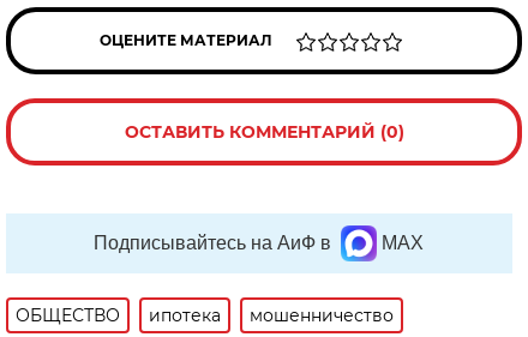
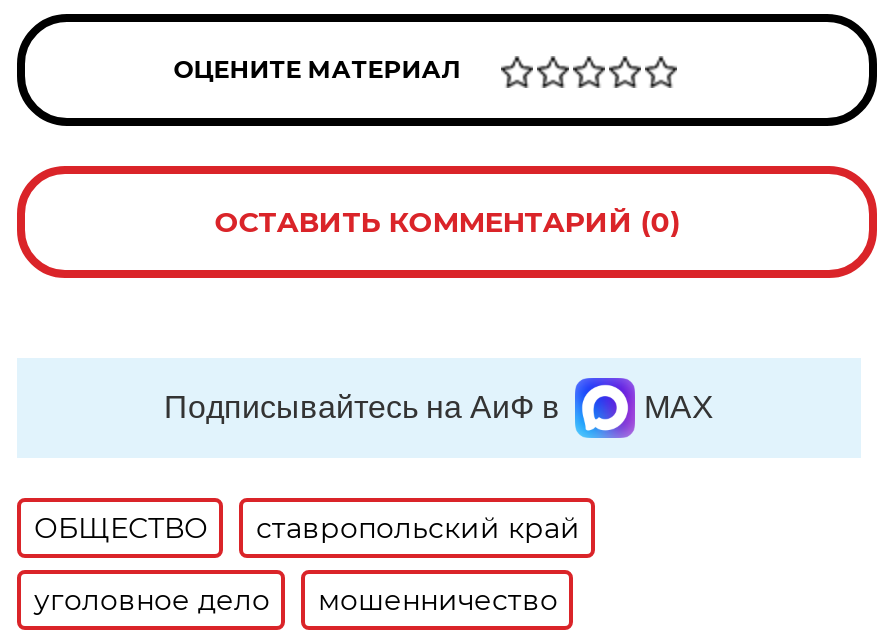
[149,305,221,326] ипотека -> [34,510,580,618] ставропольский край | уголовное дело

